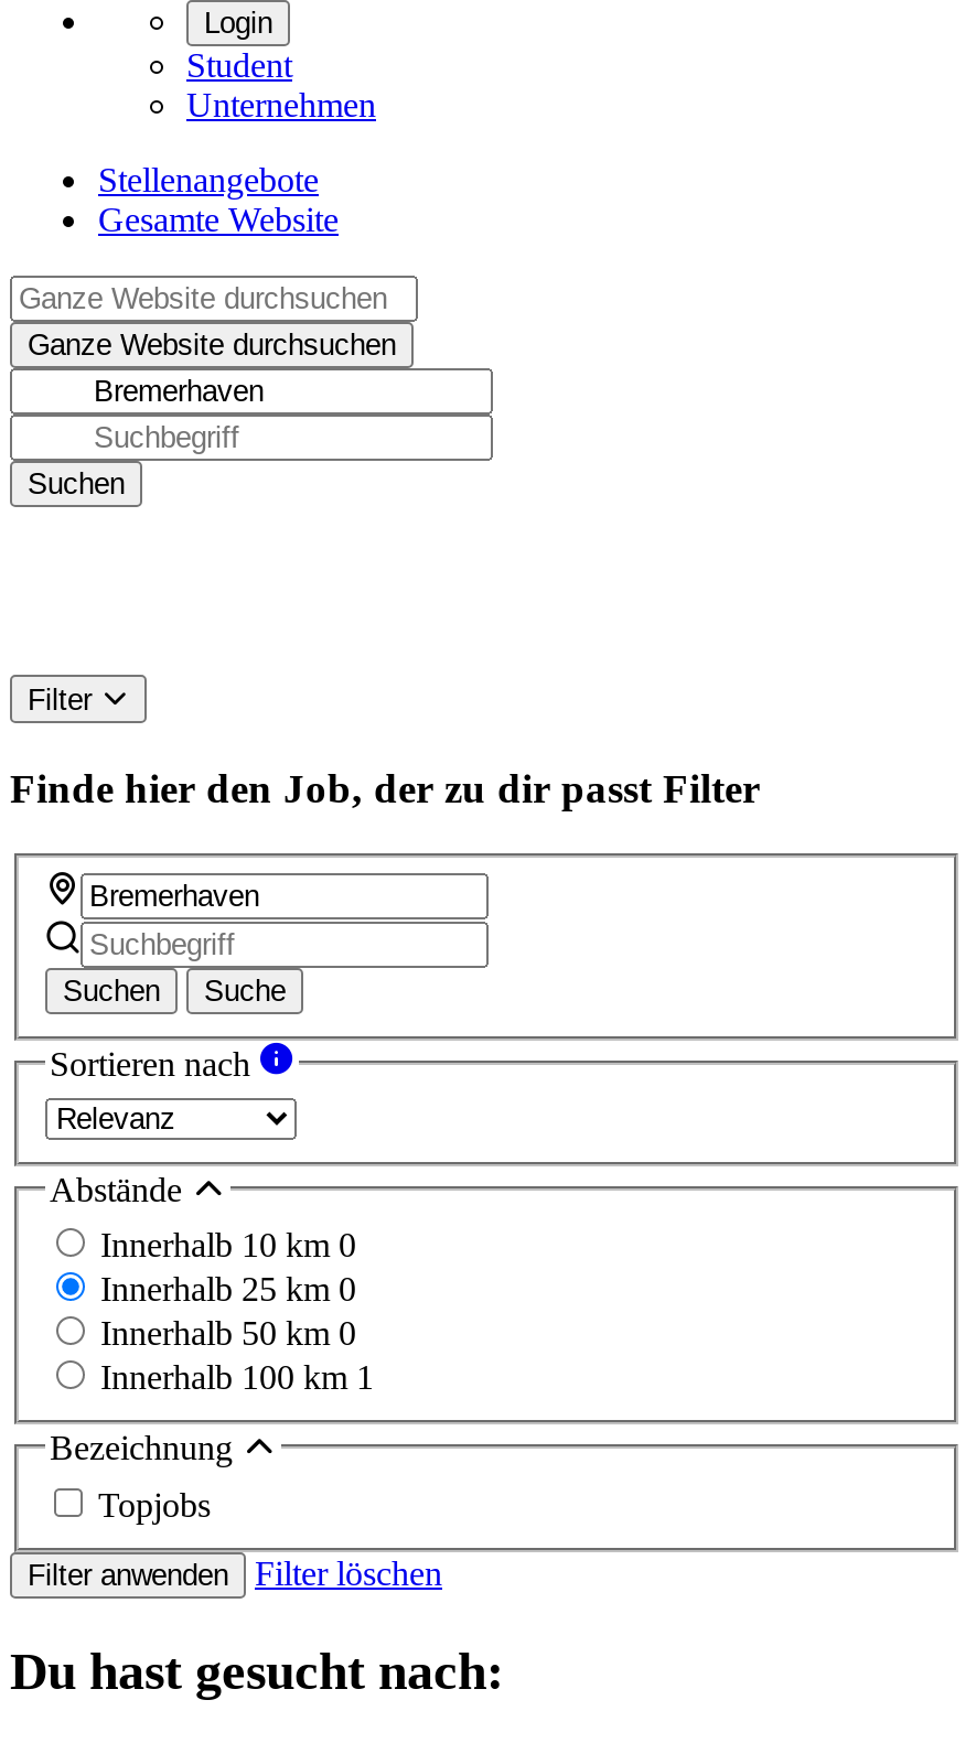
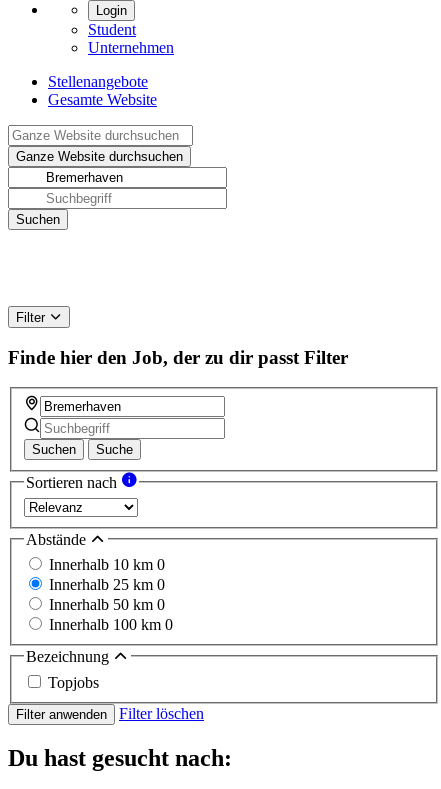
[100,1359,374,1396] Innerhalb 100 km 1 -> [49,616,173,633] Innerhalb 100 km 0

